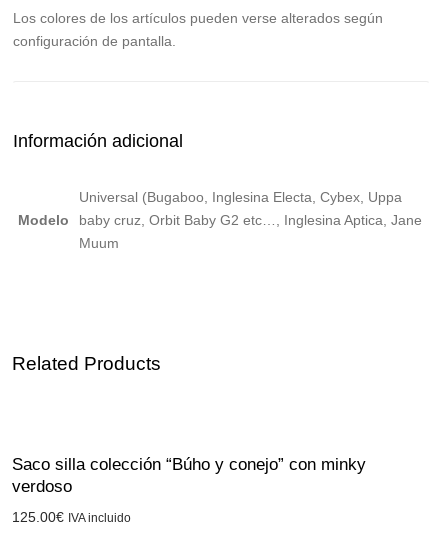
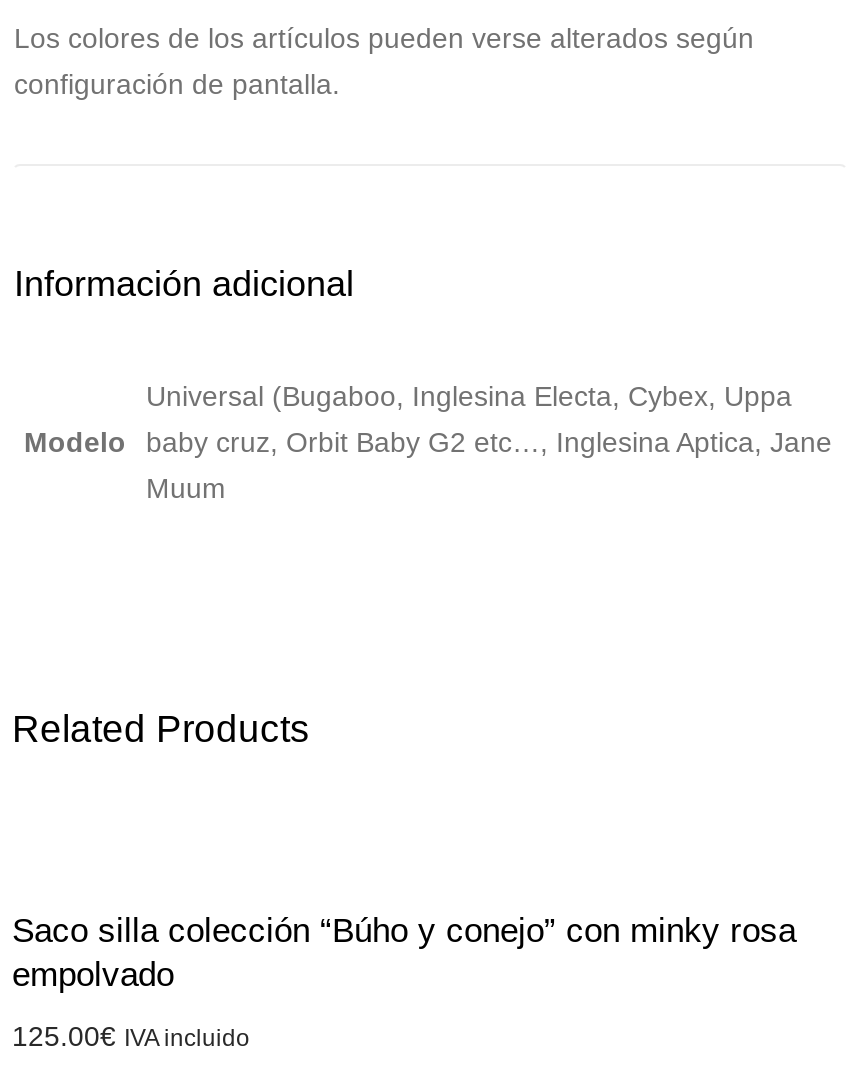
[12,455,366,496] Saco silla colección “Búho y conejo” con minky | verdoso -> [12,912,796,994] Saco silla colección “Búho y conejo” con minky rosa | empolvado

